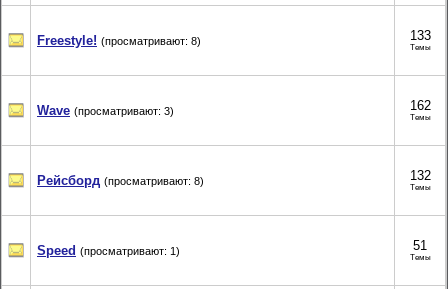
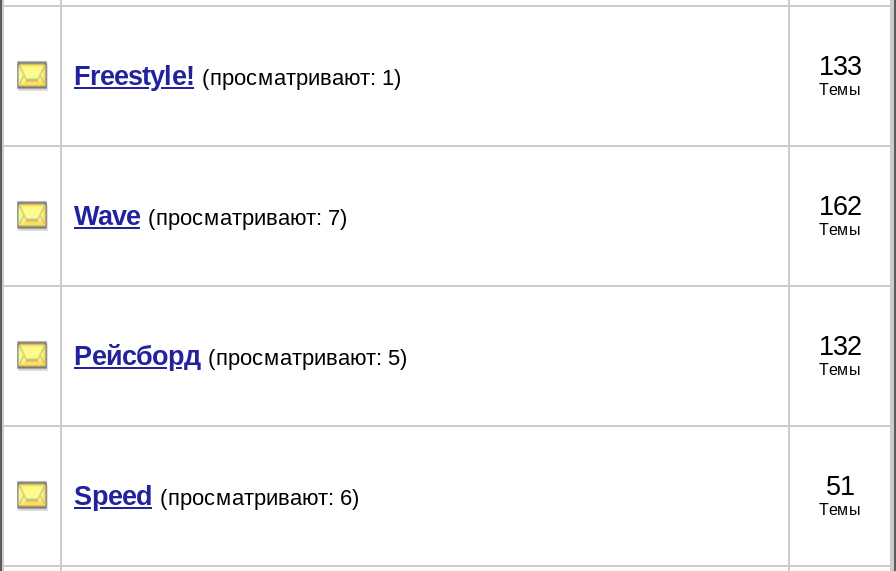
[37,33,201,48] Freestyle! (просматривают: 8) -> [74,61,402,91] Freestyle! (просматривают: 1)
[37,103,174,118] Wave (просматривают: 3) -> [74,201,348,231] Wave (просматривают: 7)
[37,173,204,188] Рейсборд (просматривают: 8) -> [74,341,408,371] Рейсборд (просматривают: 5)
[37,243,180,258] Speed (просматривают: 1) -> [74,481,360,511] Speed (просматривают: 6)

